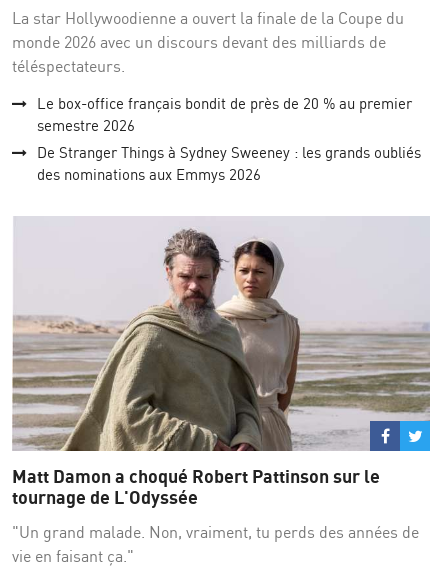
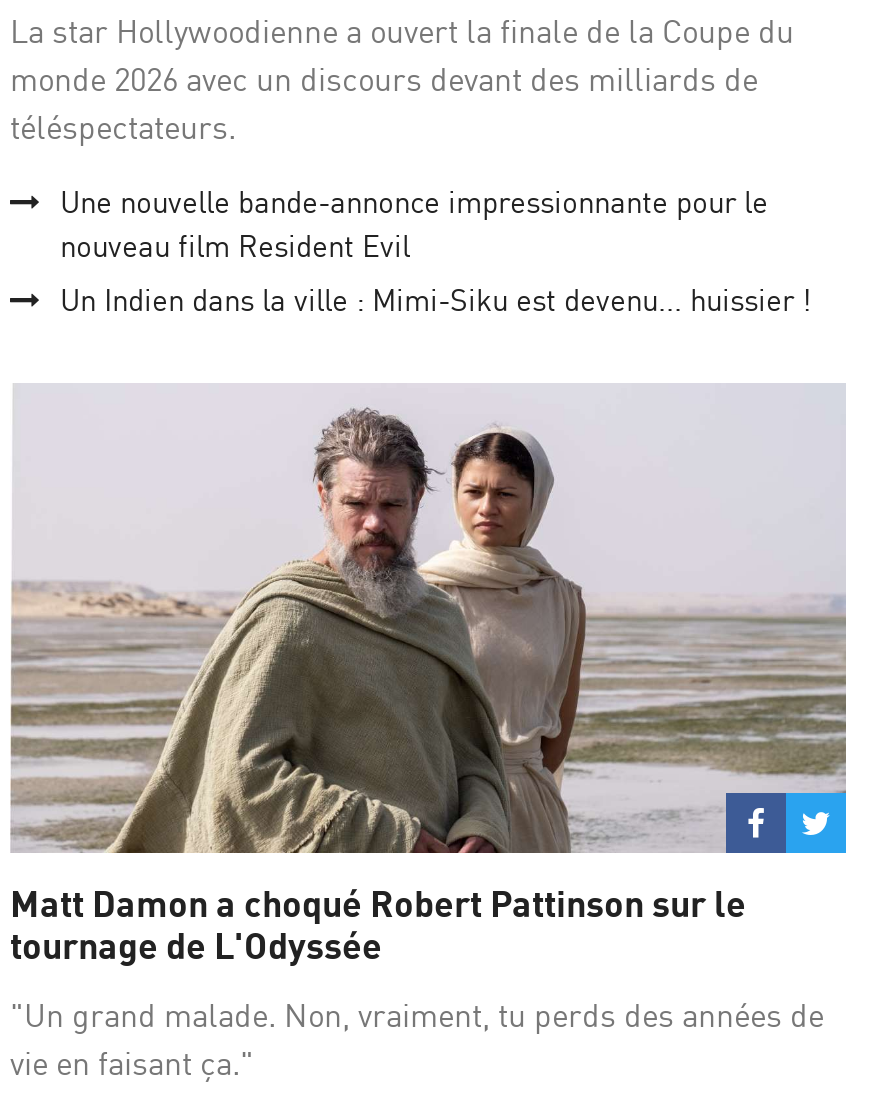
[37,94,421,184] Le box-office français bondit de près de 20 % au premier | semestre 2026 | De Stranger Things à Sydney Sweeney : les grands oubliés | des nominations aux Emmys 2026 -> [60,182,812,318] Une nouvelle bande-annonce impressionnante pour le | nouveau film Resident Evil | Un Indien dans la ville : Mimi-Siku est devenu... huissier !

